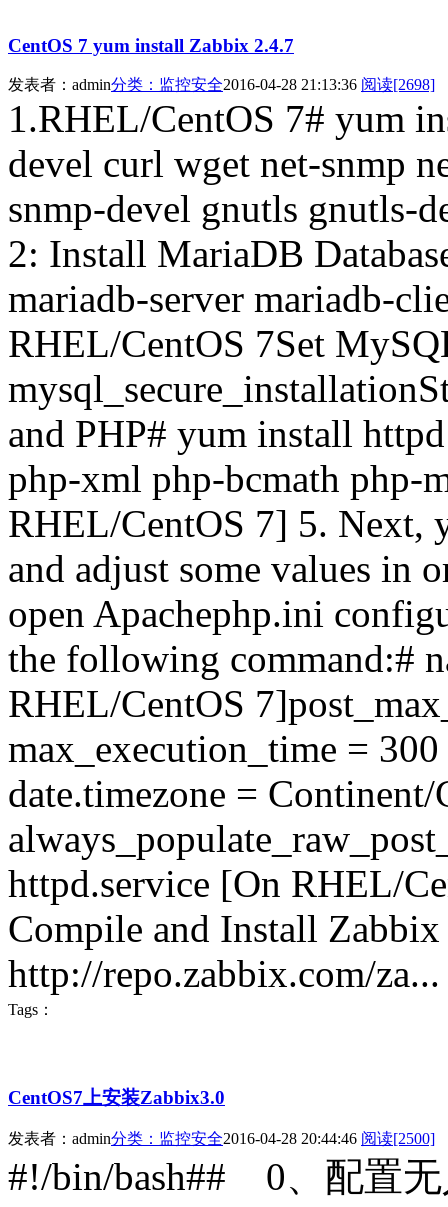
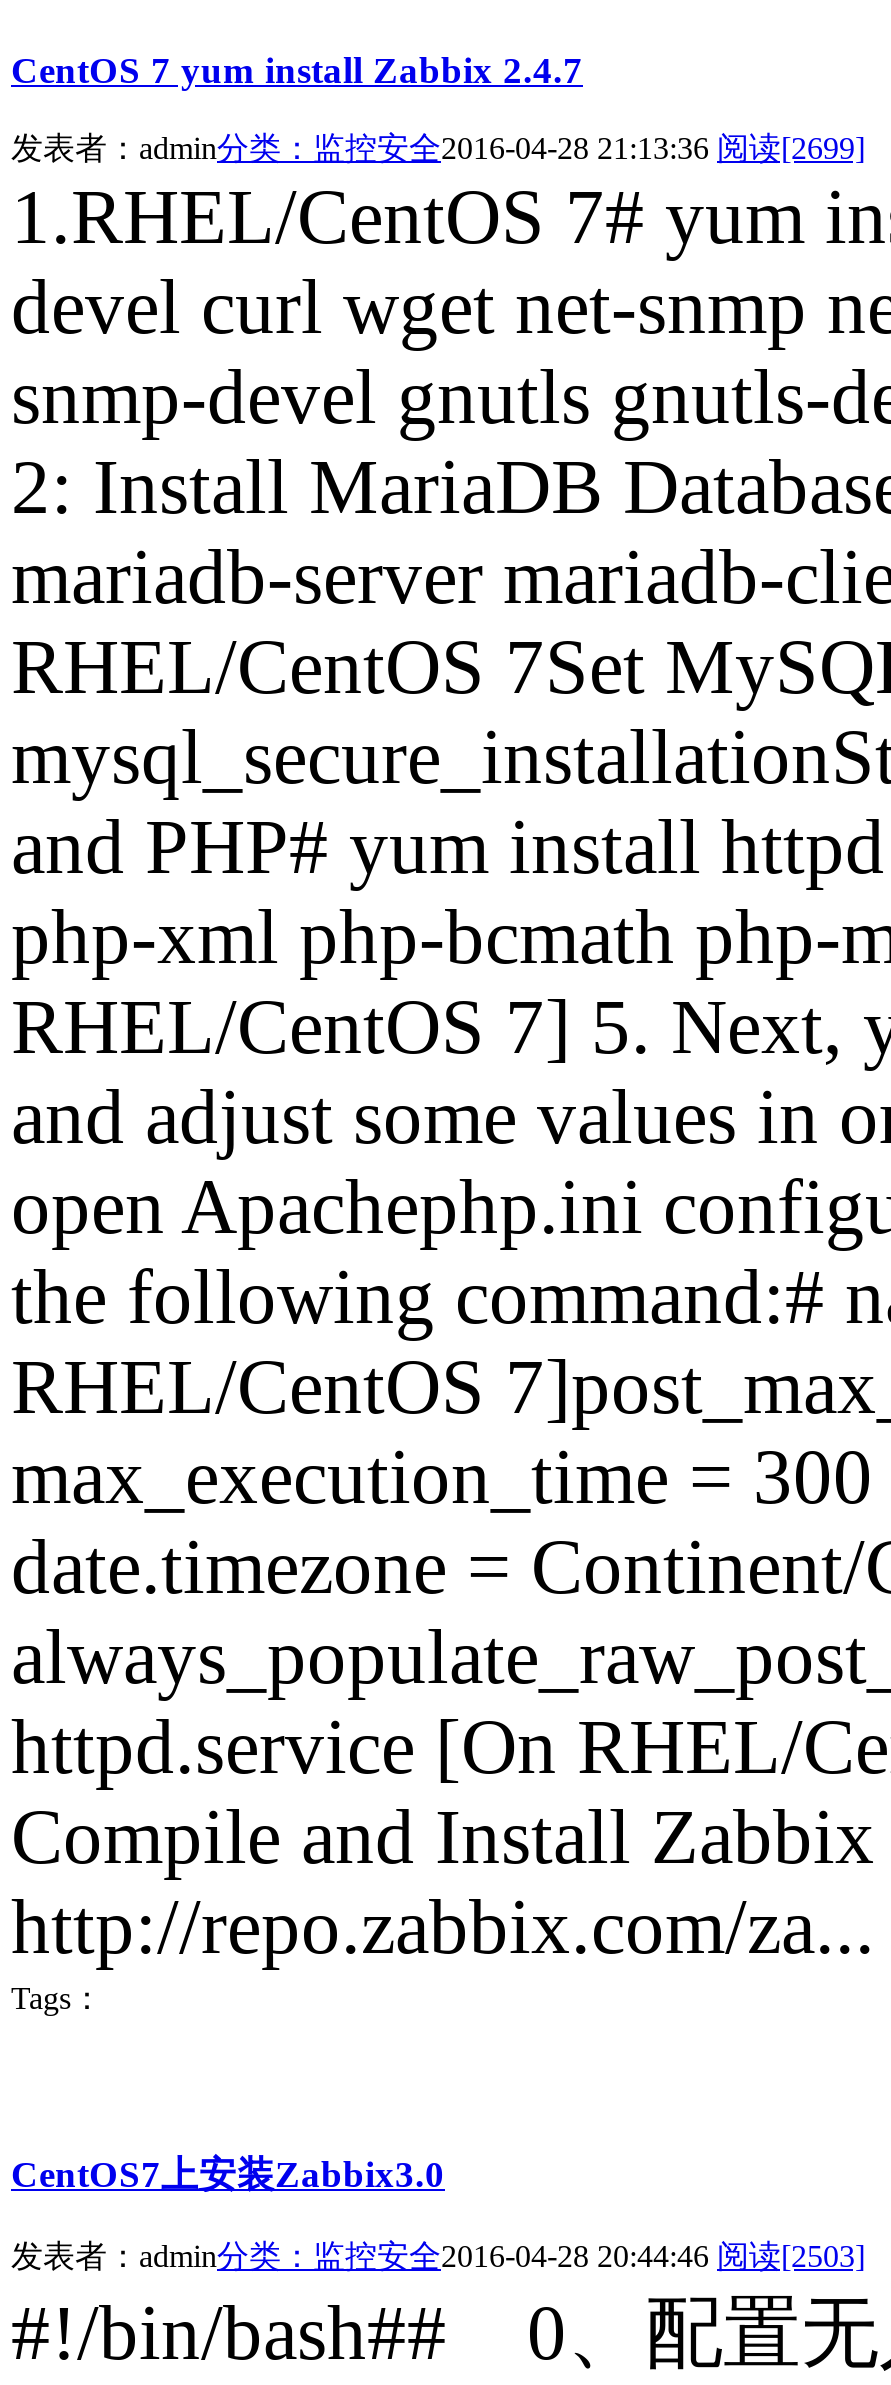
[8,76,435,93] 发表者：admin分类：监控安全2016-04-28 21:13:36 阅读[2698] -> [11,131,865,165] 发表者：admin分类：监控安全2016-04-28 21:13:36 阅读[2699]
[8,1130,435,1147] 发表者：admin分类：监控安全2016-04-28 20:44:46 阅读[2500] -> [11,2239,865,2273] 发表者：admin分类：监控安全2016-04-28 20:44:46 阅读[2503]

